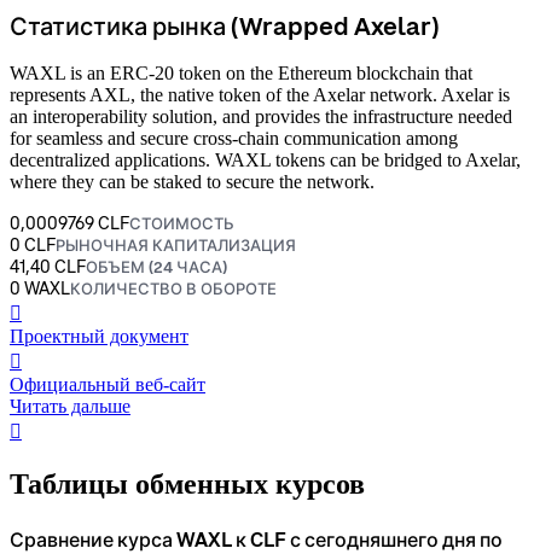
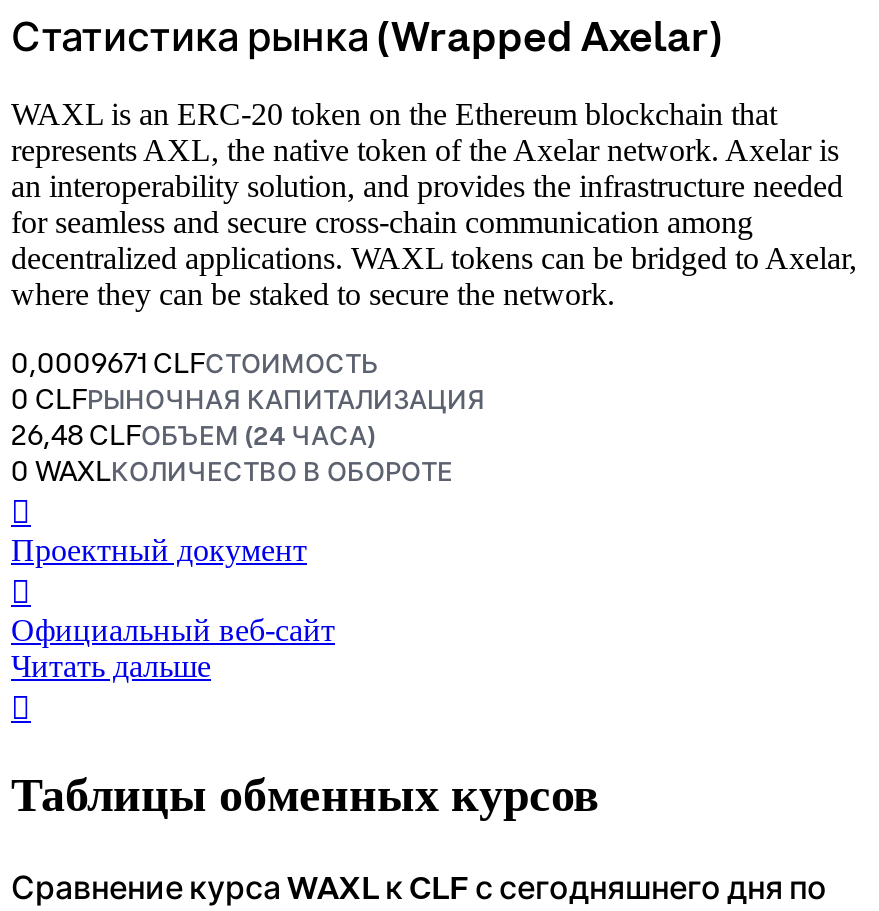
[10,212,234,234] 0,0009769 CLFСТОИМОСТЬ -> [11,345,379,381] 0,0009671 CLFСТОИМОСТЬ
[10,256,227,277] 41,40 CLFОБЪЕМ (24 ЧАСА) -> [11,417,375,453] 26,48 CLFОБЪЕМ (24 ЧАСА)

